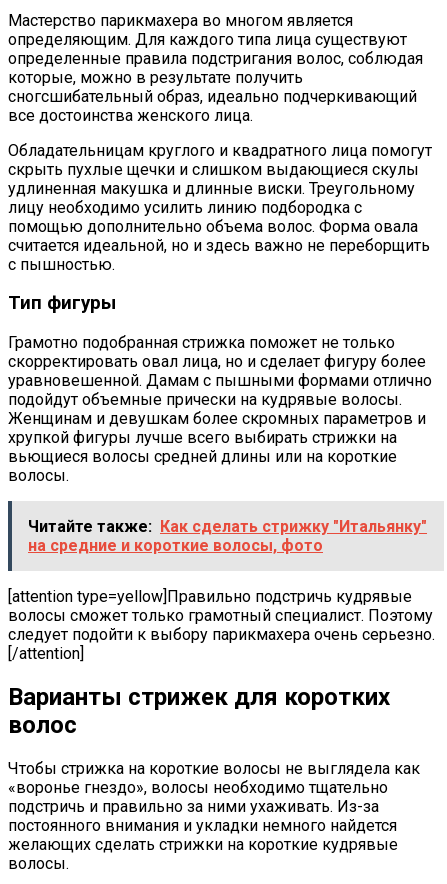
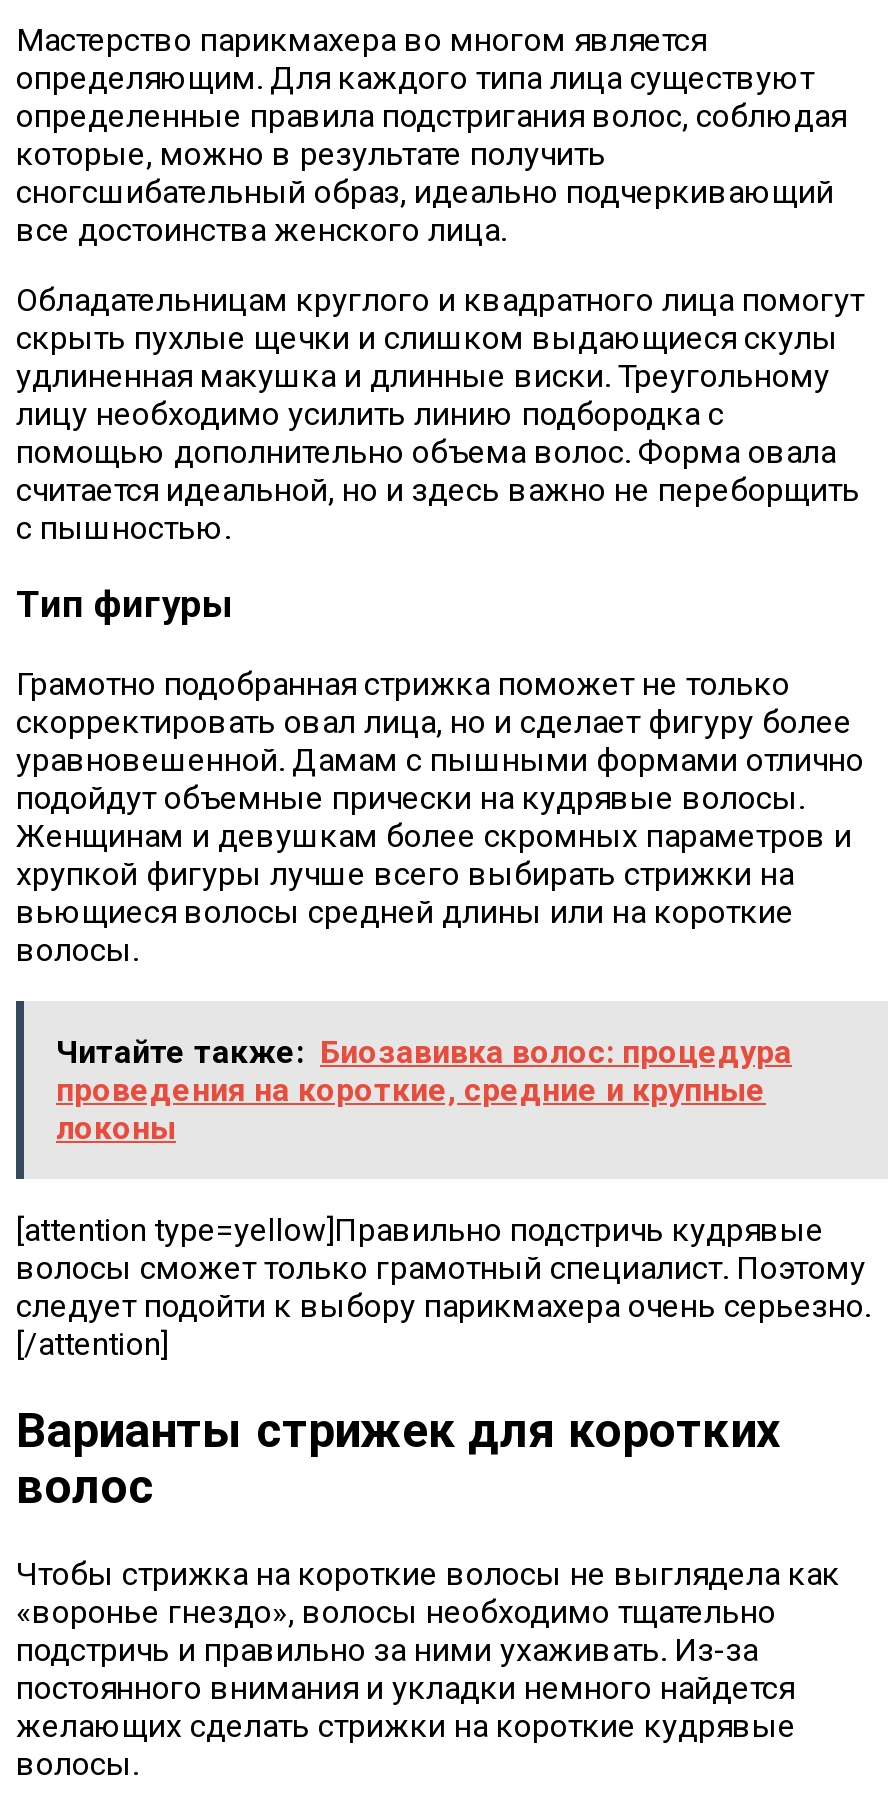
[28,517,427,555] Читайте также: Как сделать стрижку "Итальянку" | на средние и короткие волосы, фото -> [56,1033,792,1147] Читайте также: Биозавивка волос: процедура | проведения на короткие, средние и крупные | локоны

